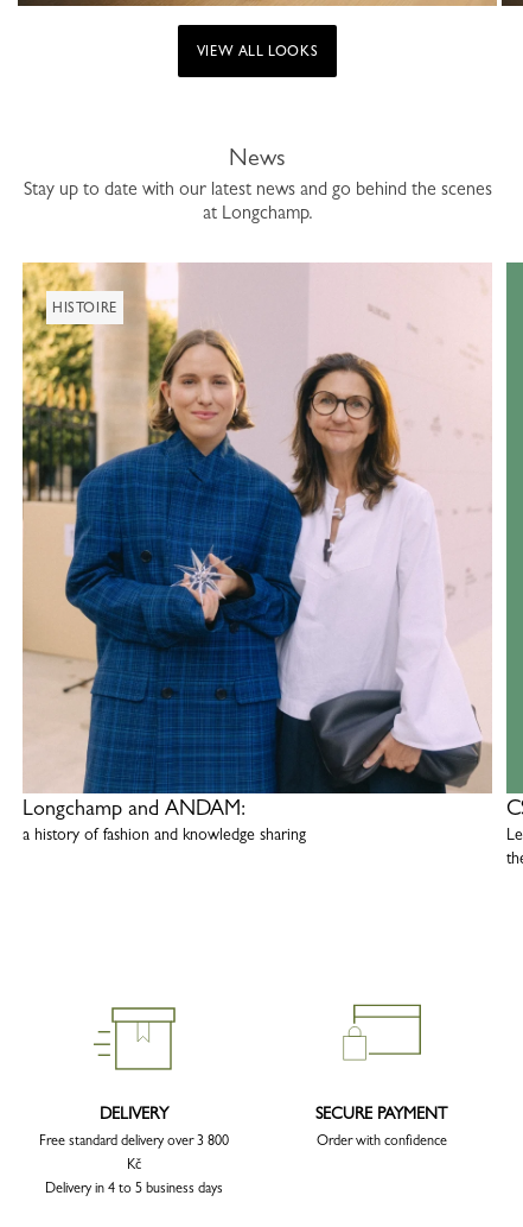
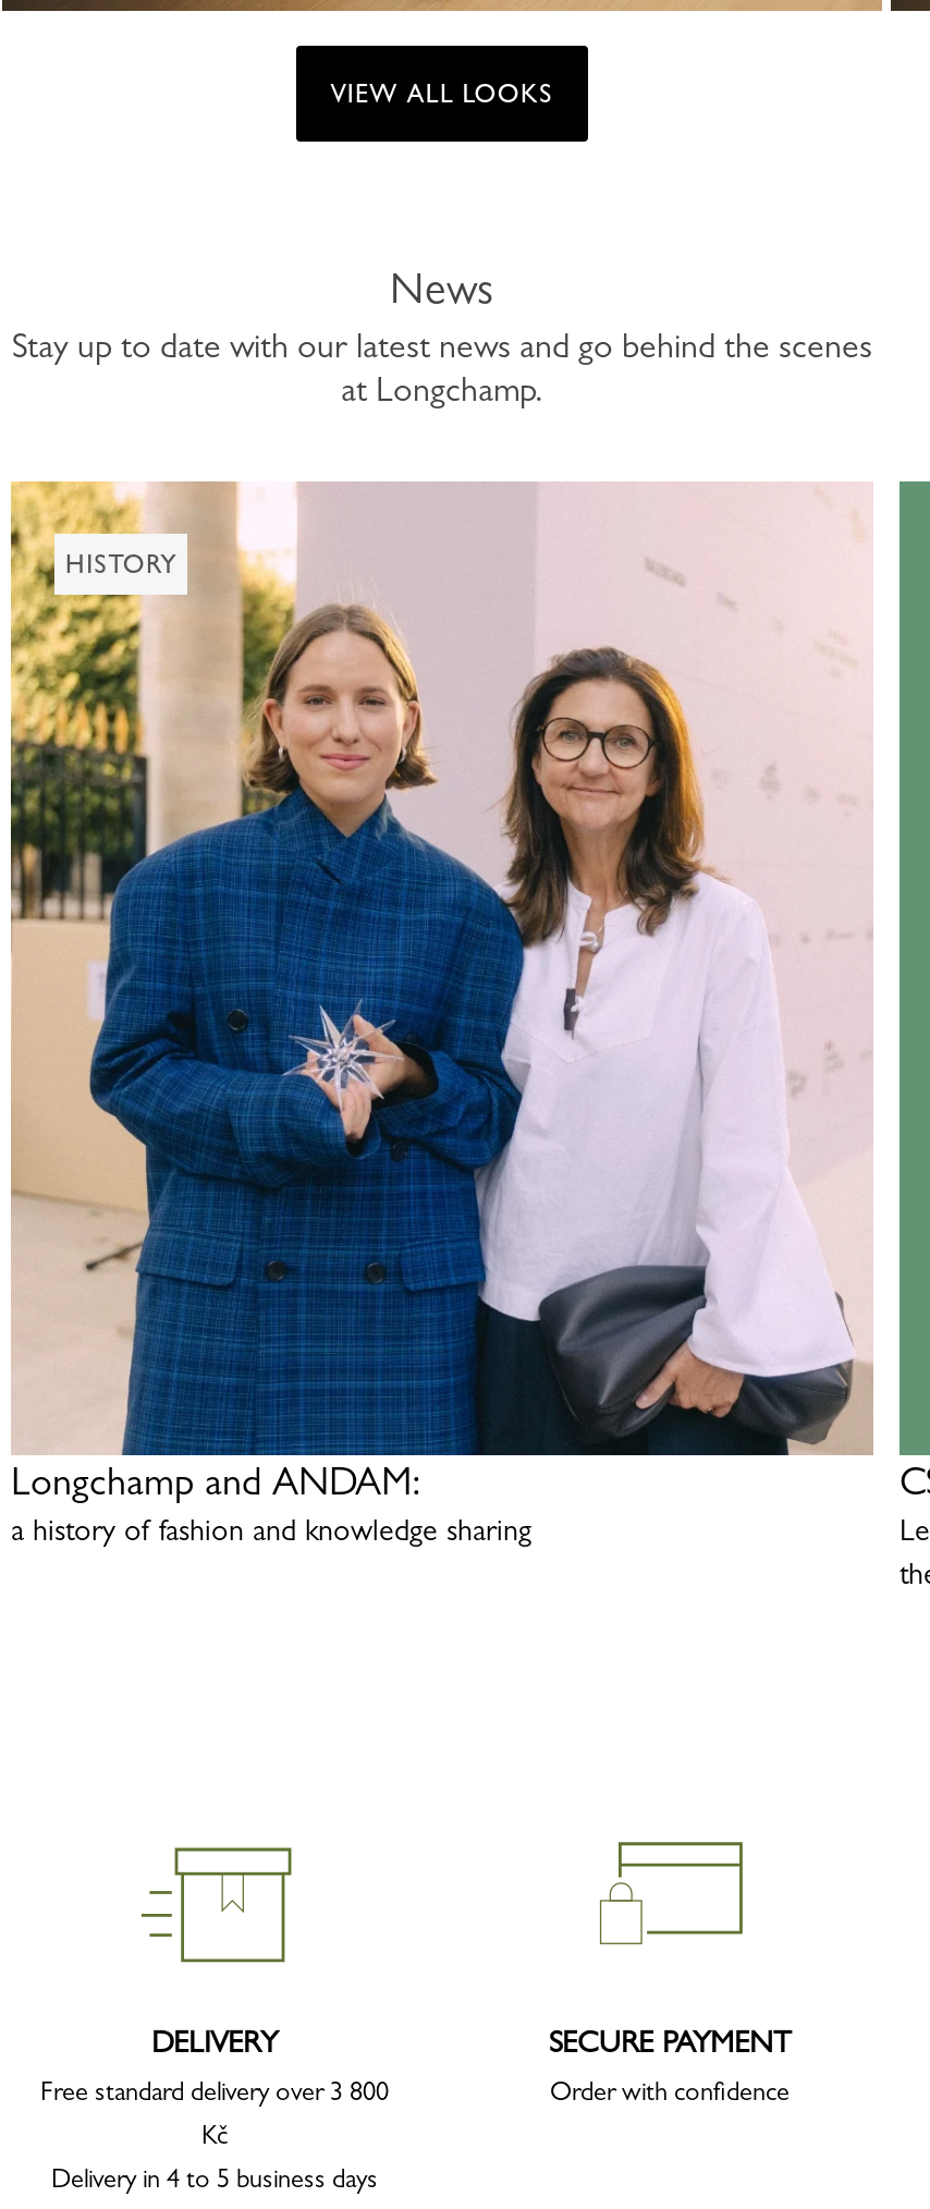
[52,299,117,316] HISTOIRE -> [65,549,177,579] HISTORY

